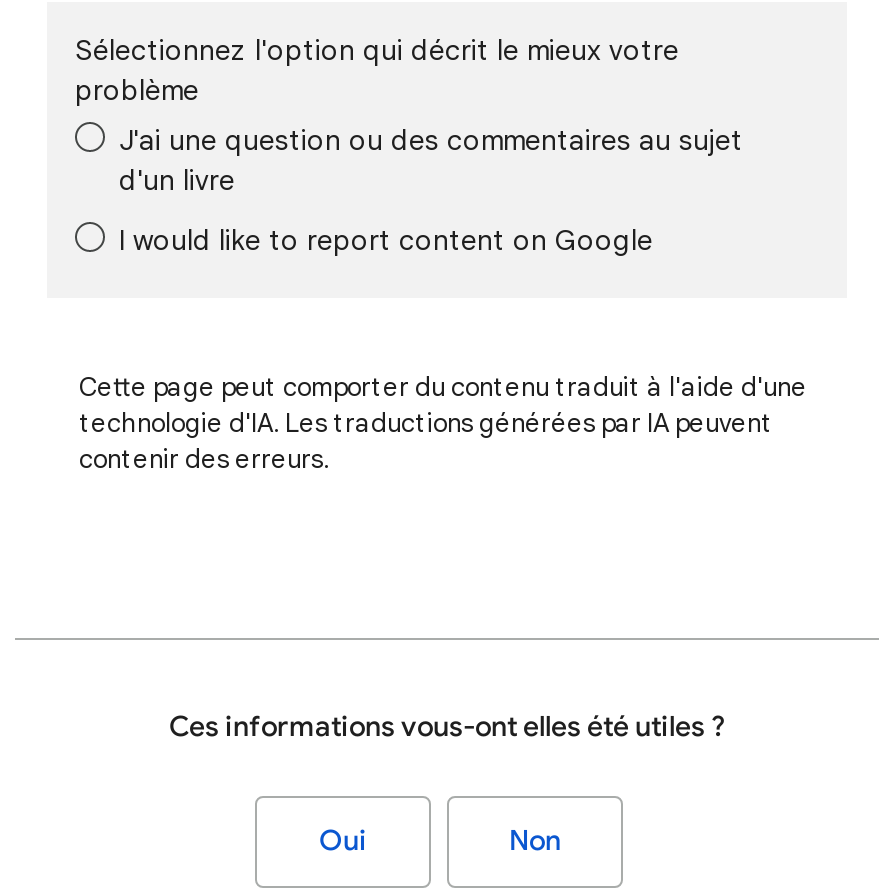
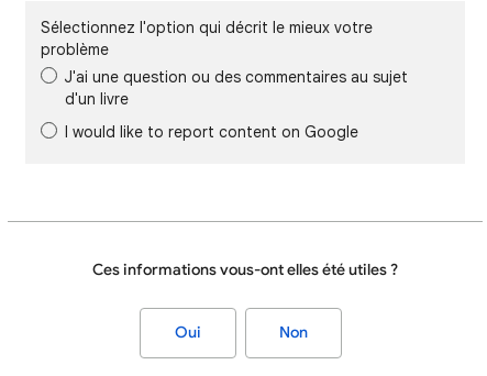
[79,370,807,476] Cette page peut comporter du contenu traduit à l'aide d'une | technologie d'IA. Les traductions générées par IA peuvent | contenir des erreurs. -> none

